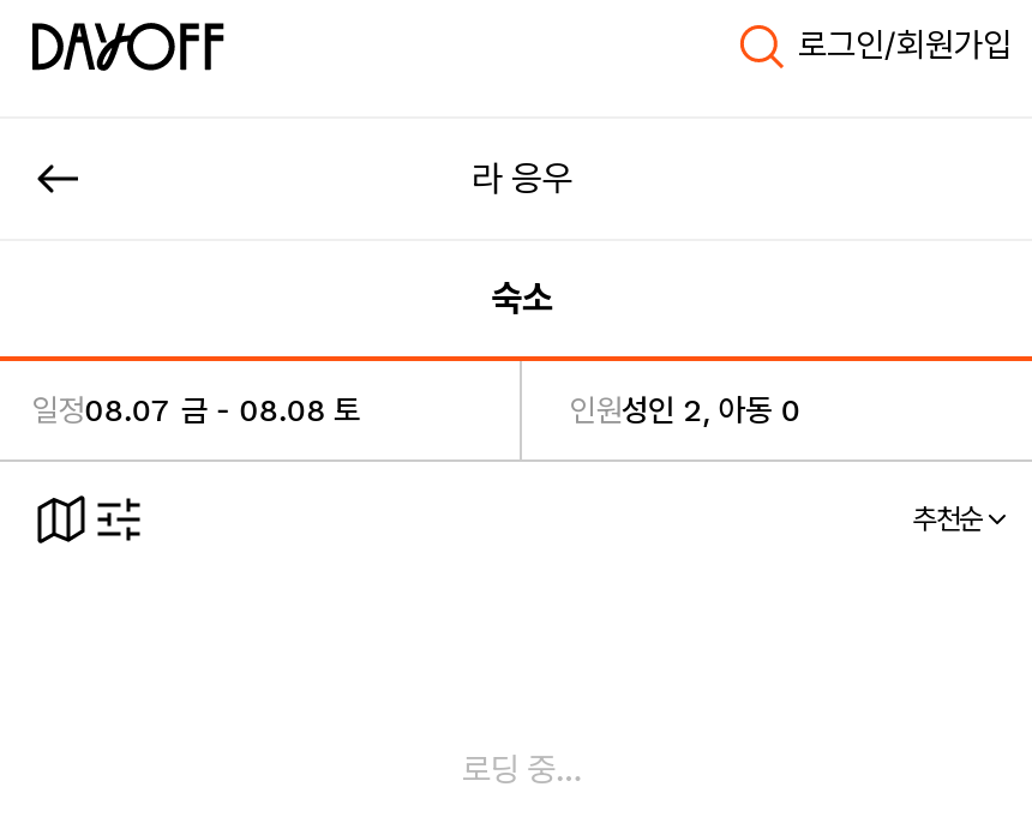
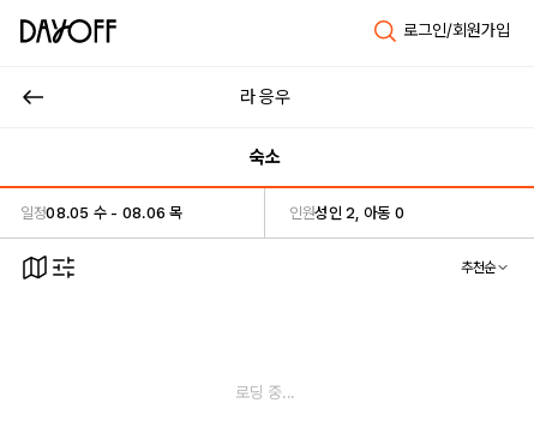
[32,392,360,428] 일정08.07 금 - 08.08 토 -> [20,204,183,222] 일정08.05 수 - 08.06 목

